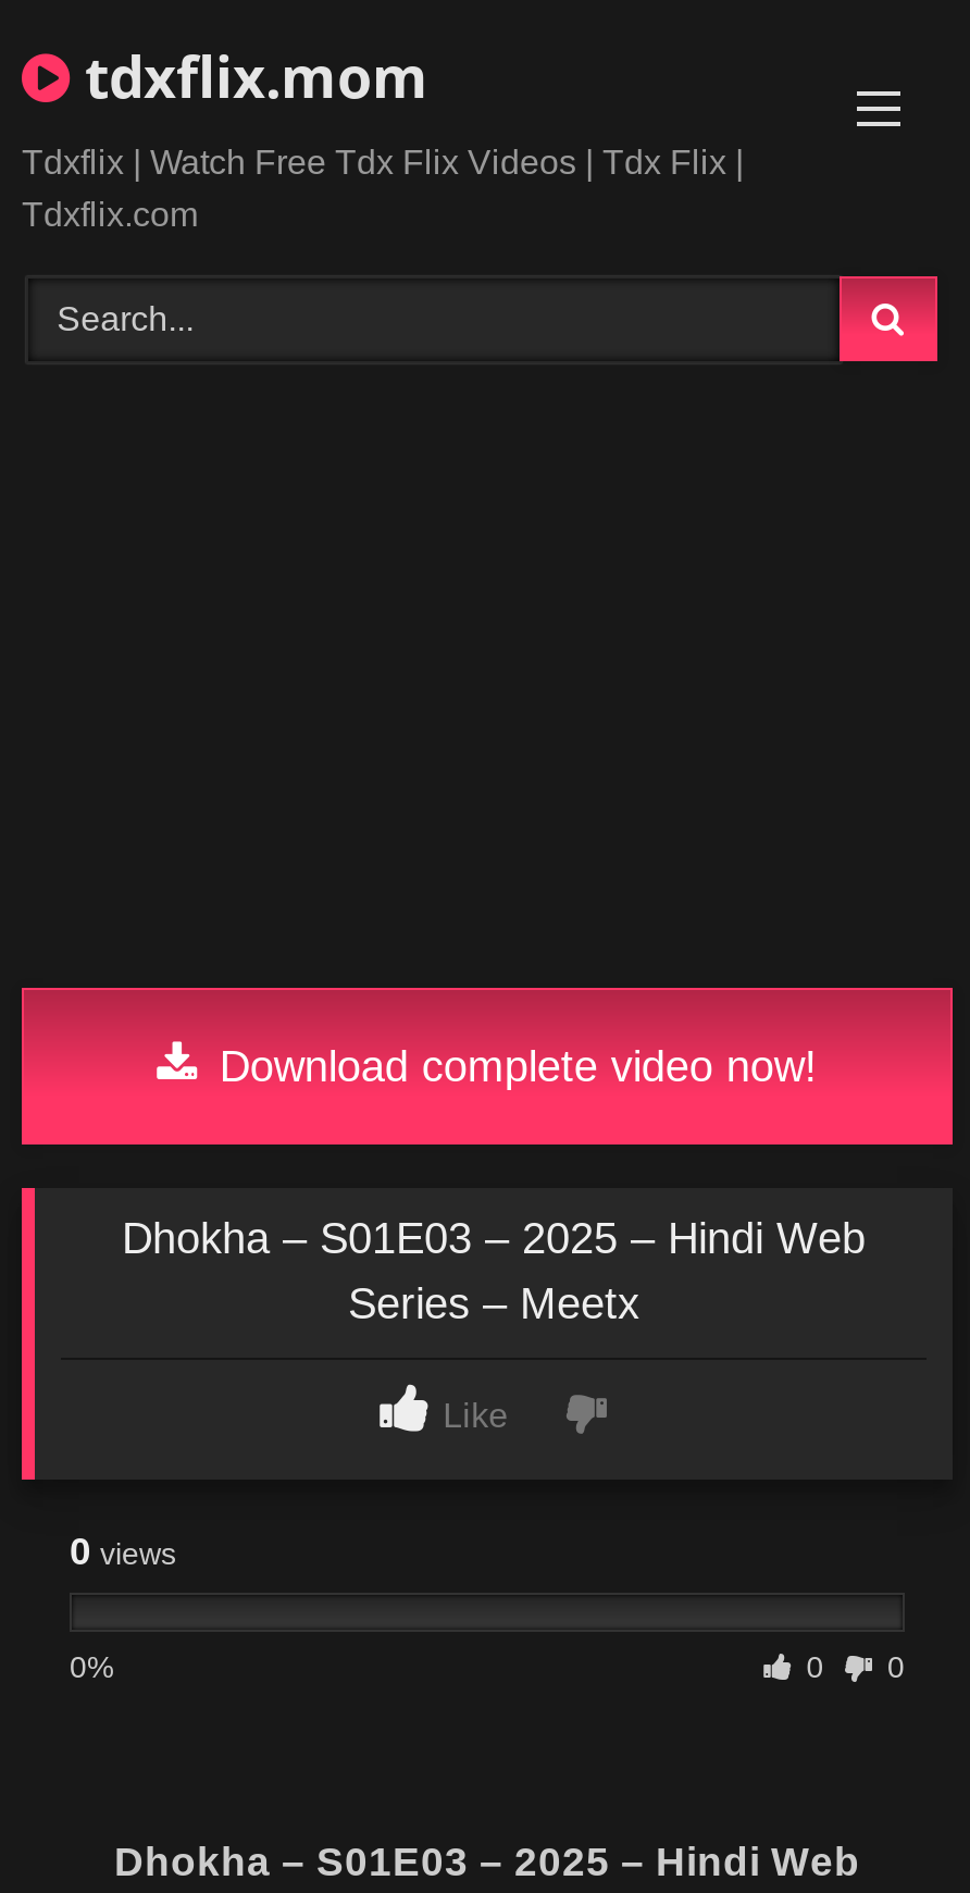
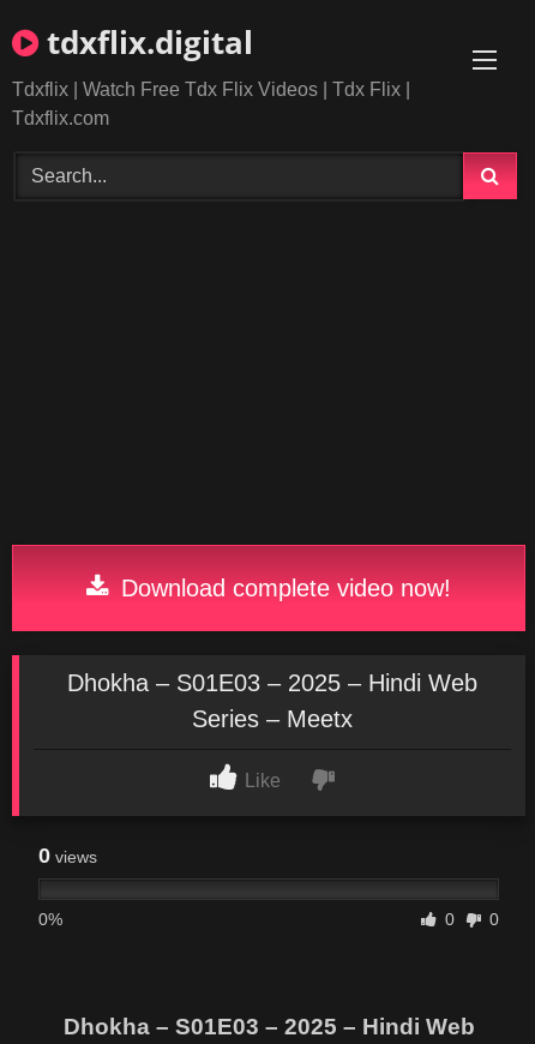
[70,37,428,115] tdxflix.mom -> [38,20,253,64] tdxflix.digital

